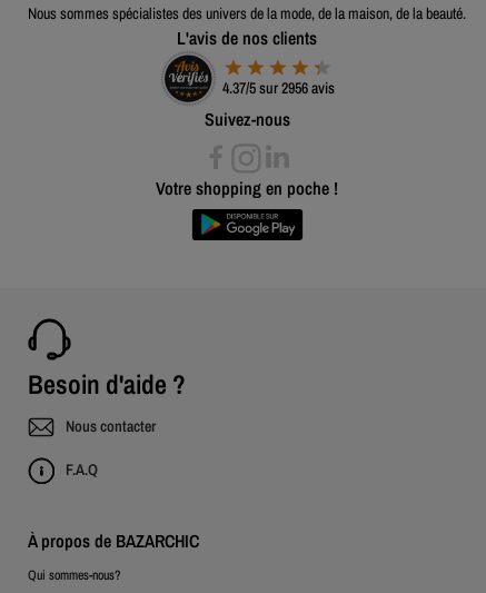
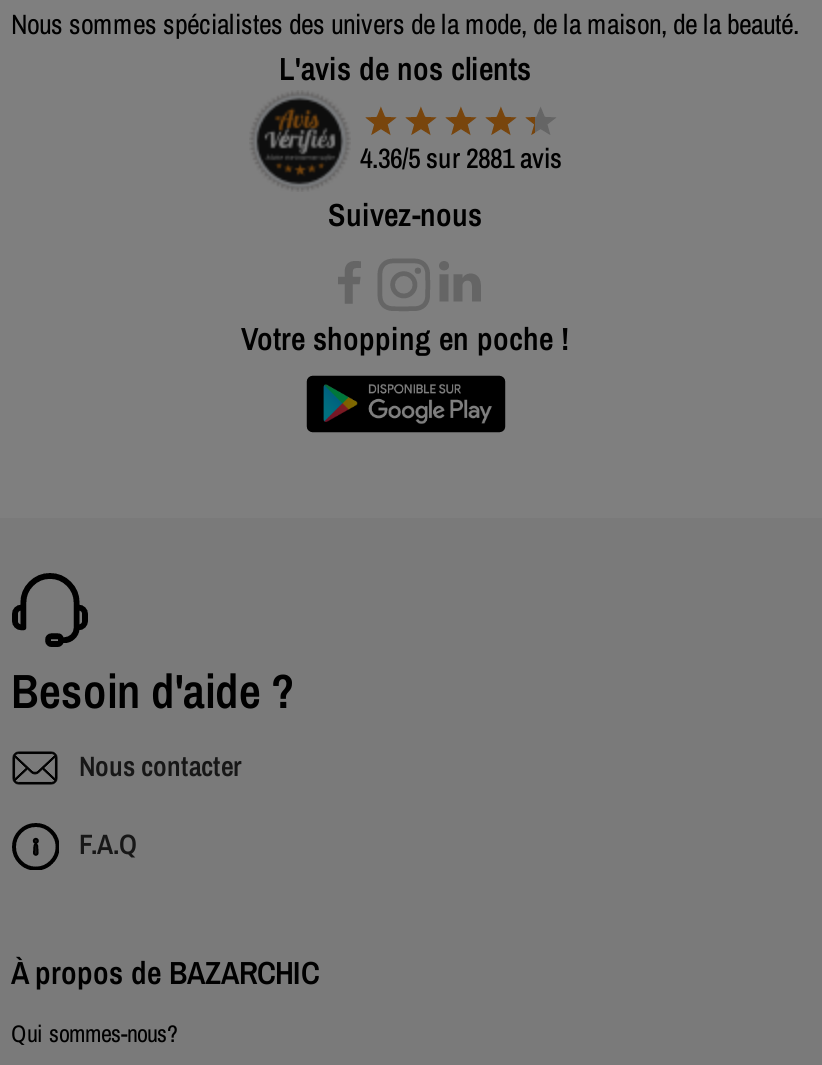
[222,78,334,98] 4.37/5 sur 2956 avis -> [360,140,562,176] 4.36/5 sur 2881 avis

